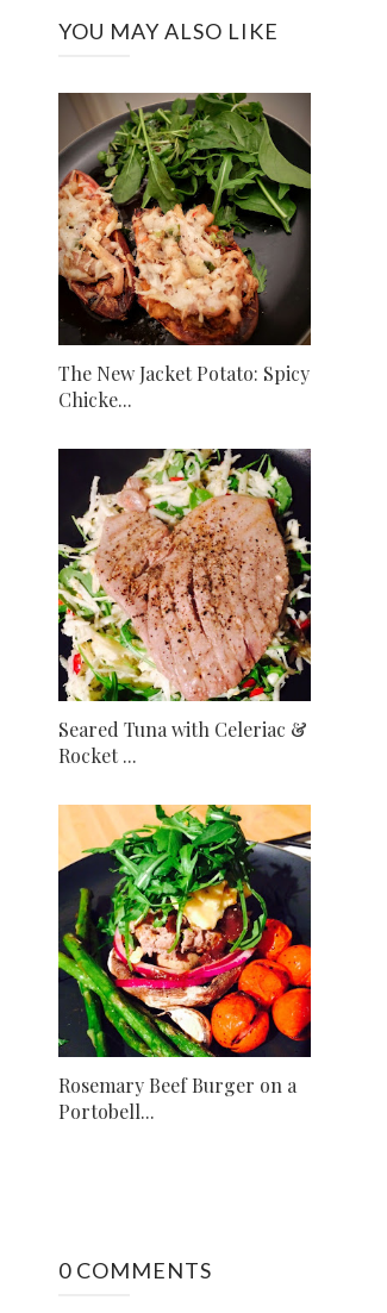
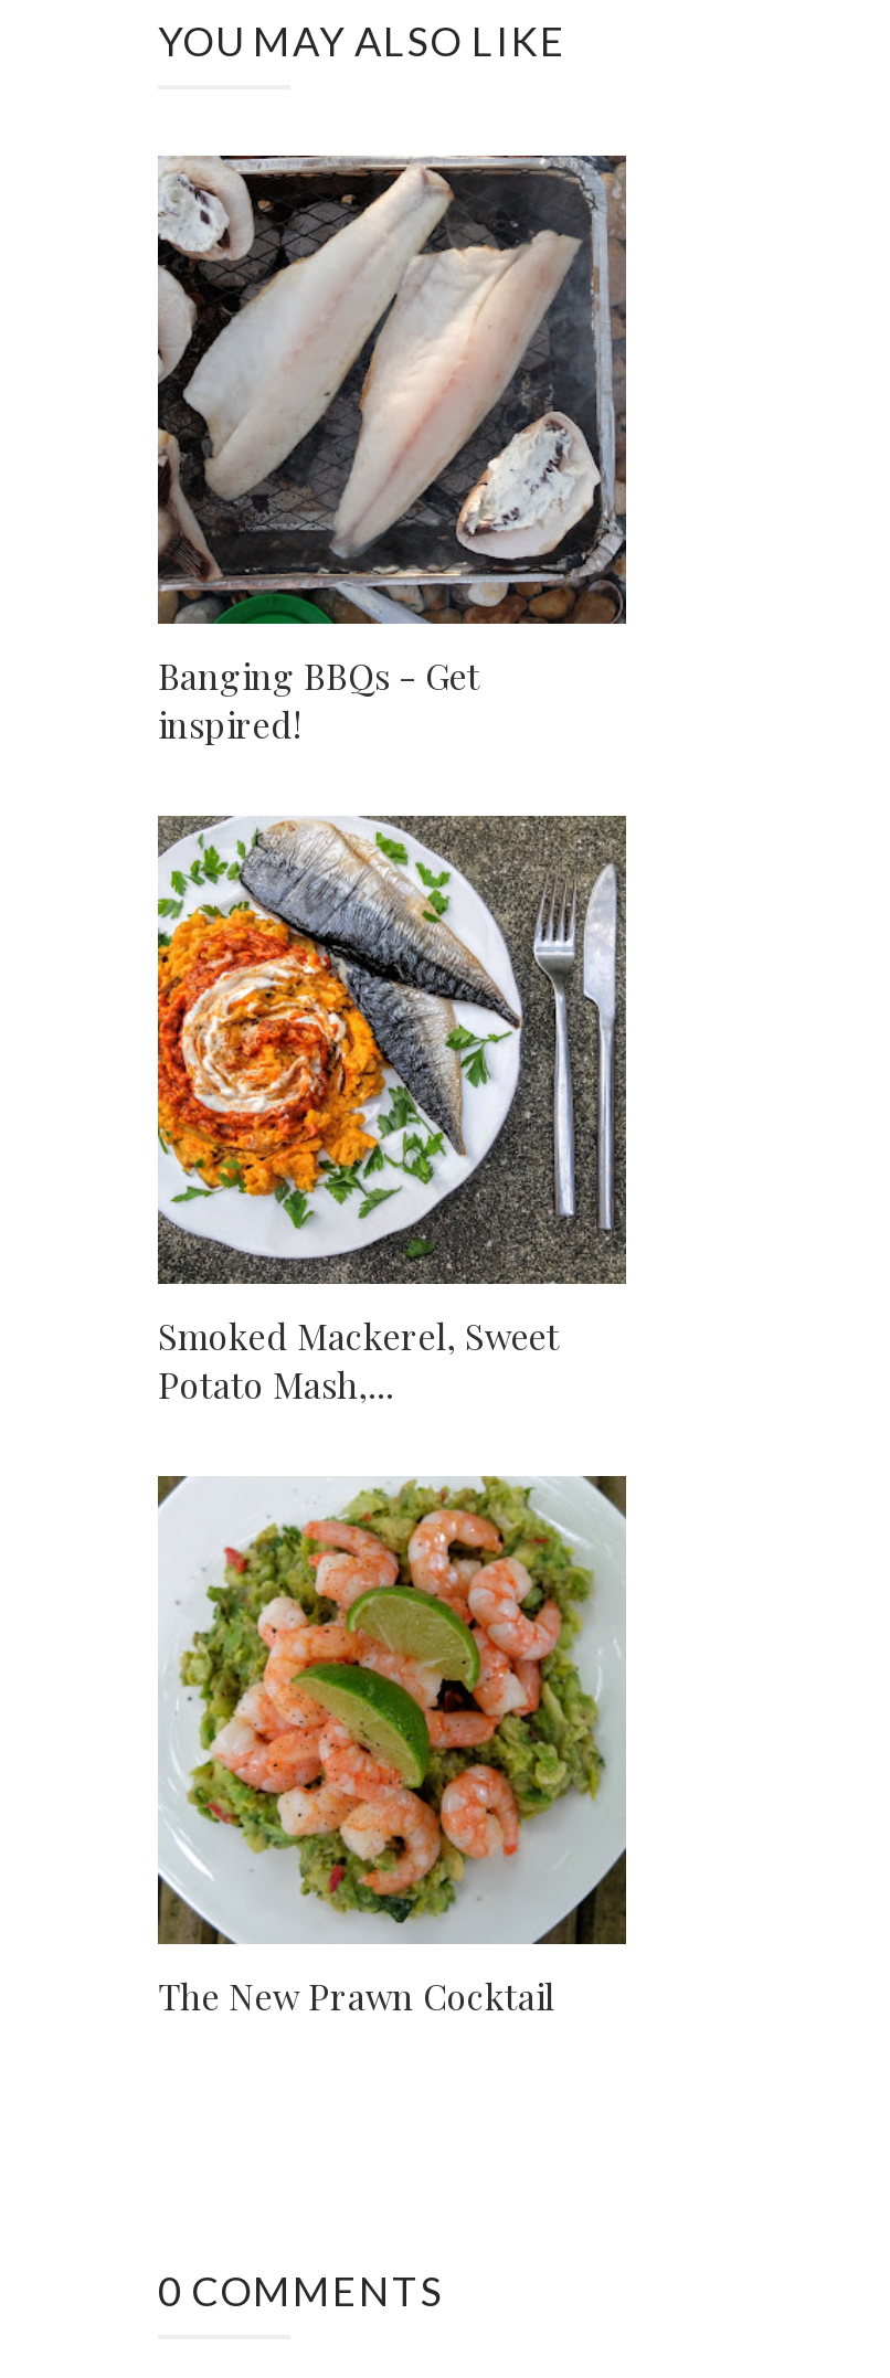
[57,92,312,411] [image] | The New Jacket Potato: Spicy | Chicke... -> [156,153,628,747] [image] | Banging BBQs - Get | inspired!
[57,448,312,767] [image] | Seared Tuna with Celeriac & | Rocket ... -> [156,814,628,1407] [image] | Smoked Mackerel, Sweet | Potato Mash,...
[57,804,312,1123] [image] | Rosemary Beef Burger on a | Portobell... -> [156,1474,628,2018] [image] | The New Prawn Cocktail

